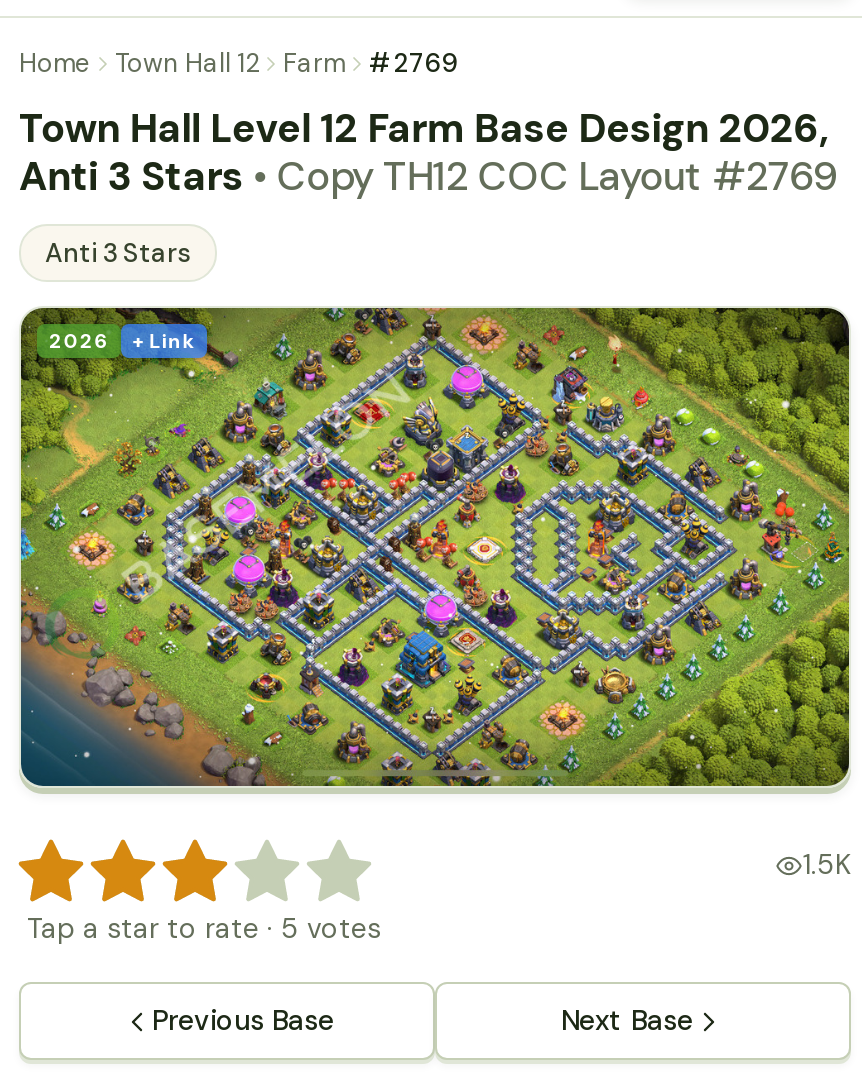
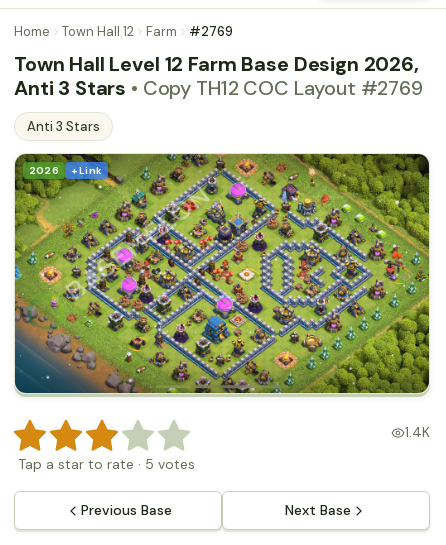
[803,847,851,883] 1.5K -> [405,423,430,441] 1.4K

